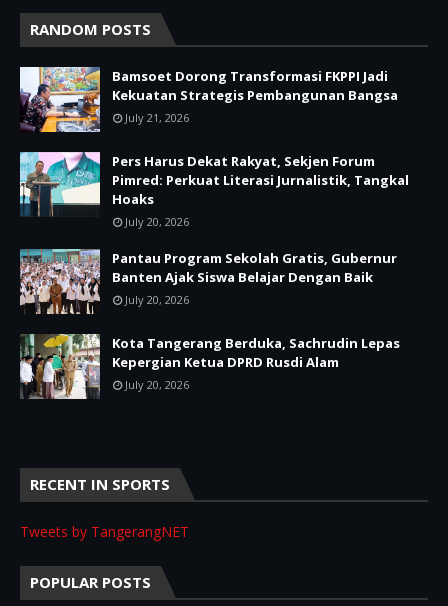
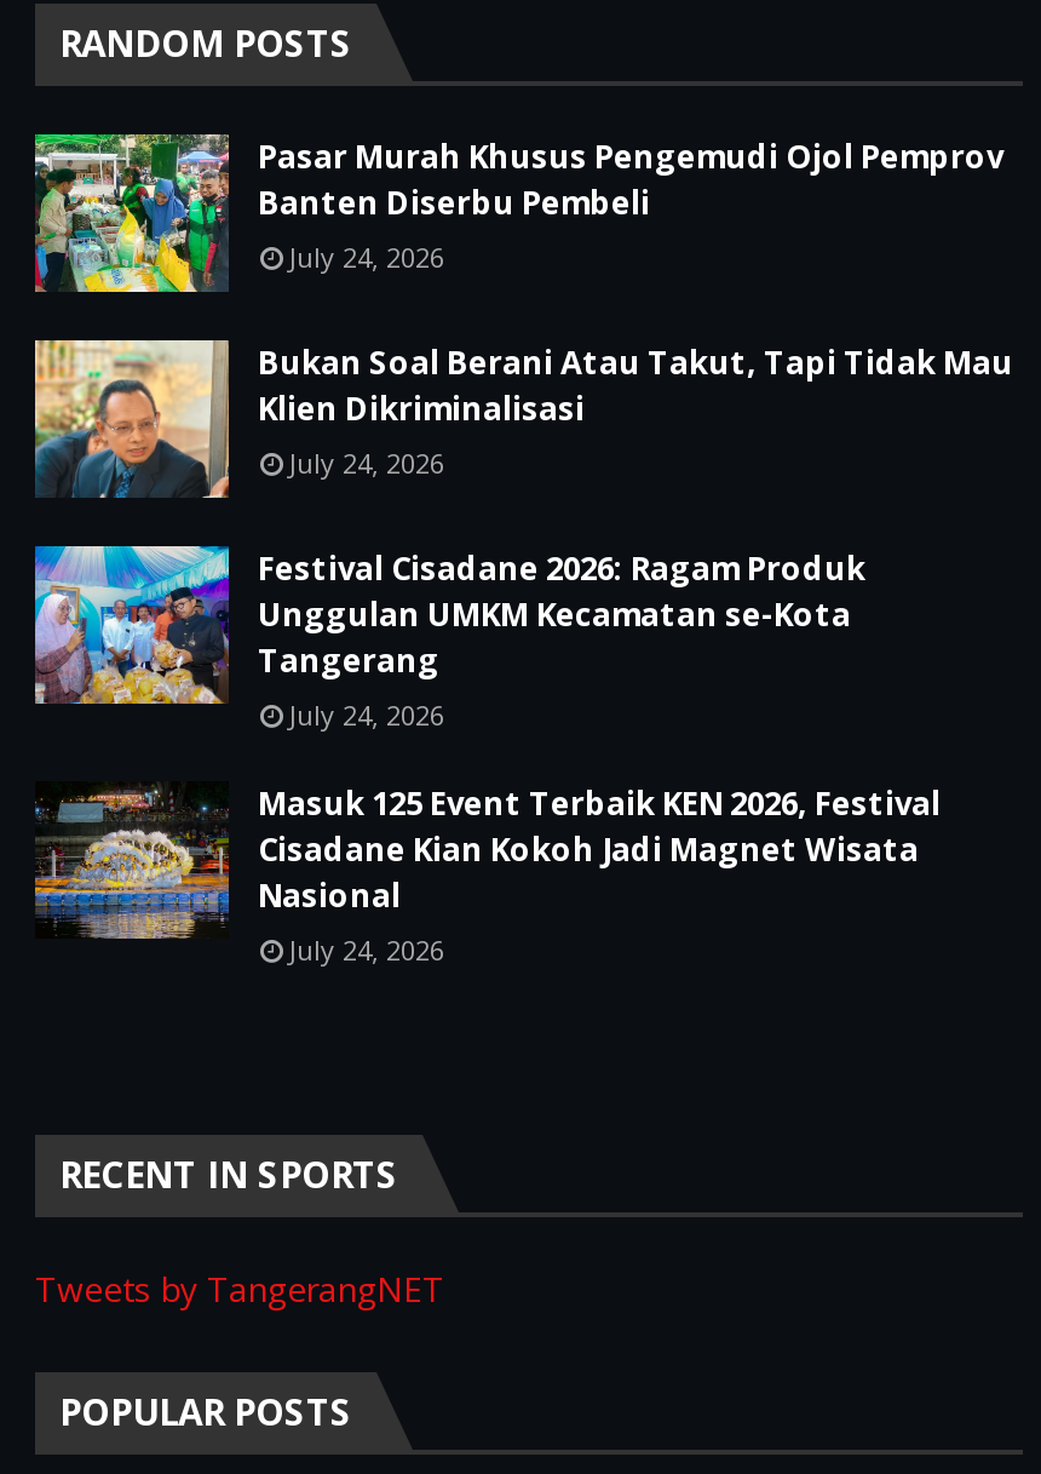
[19,66,398,133] [image] | Bamsoet Dorong Transformasi FKPPI Jadi | Kekuatan Strategis Pembangunan Bangsa | July 21, 2026 -> [33,132,1003,294] [image] | Pasar Murah Khusus Pengemudi Ojol Pemprov | Banten Diserbu Pembeli | July 24, 2026
[19,151,409,229] [image] | Pers Harus Dekat Rakyat, Sekjen Forum | Pimred: Perkuat Literasi Jurnalistik, Tangkal | Hoaks | July 20, 2026 -> [33,338,1013,498] [image] | Bukan Soal Berani Atau Takut, Tapi Tidak Mau | Klien Dikriminalisasi | July 24, 2026
[19,237,397,315] [image] | Pantau Program Sekolah Gratis, Gubernur | Banten Ajak Siswa Belajar Dengan Baik | July 20, 2026 -> [33,544,865,733] [image] | Festival Cisadane 2026: Ragam Produk | Unggulan UMKM Kecamatan se-Kota | Tangerang | July 24, 2026
[19,333,400,400] [image] | Kota Tangerang Berduka, Sachrudin Lepas | Kepergian Ketua DPRD Rusdi Alam | July 20, 2026 -> [33,781,941,968] [image] | Masuk 125 Event Terbaik KEN 2026, Festival | Cisadane Kian Kokoh Jadi Magnet Wisata | Nasional | July 24, 2026

